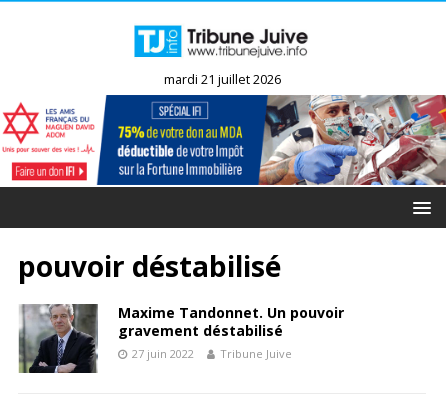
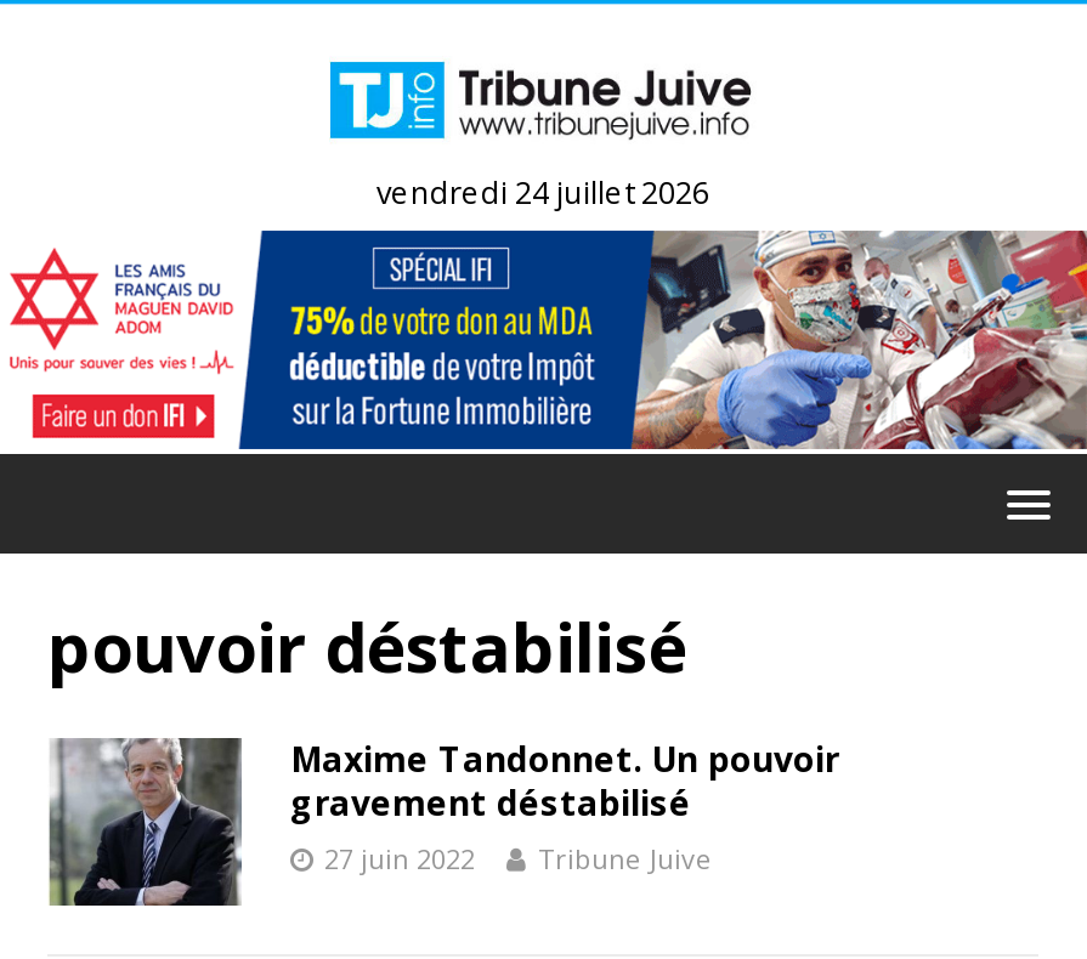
[163,71,280,88] mardi 21 juillet 2026 -> [377,174,709,215] vendredi 24 juillet 2026

